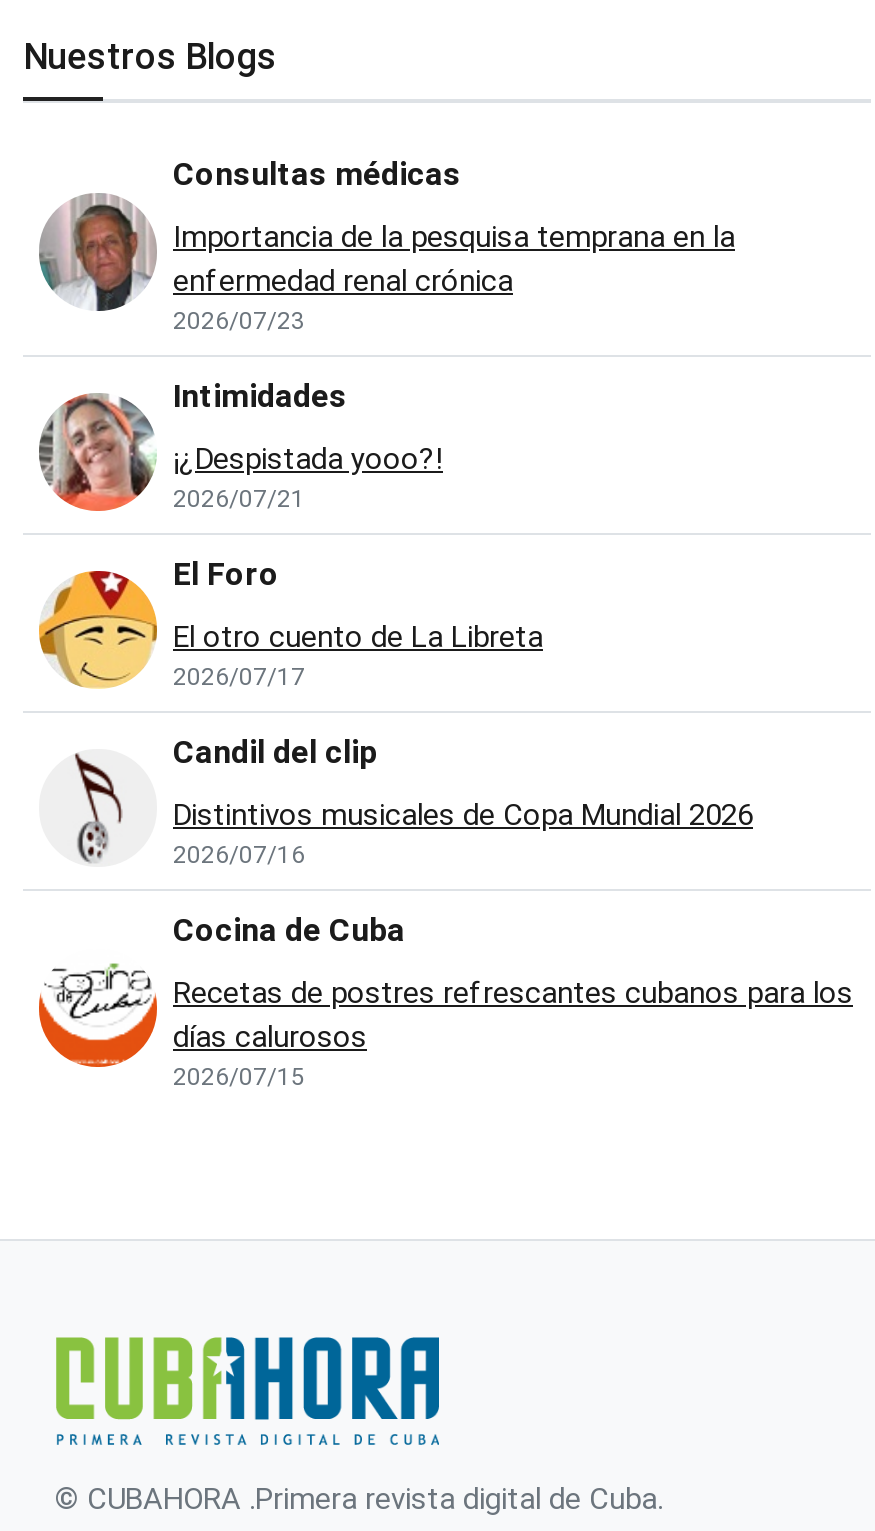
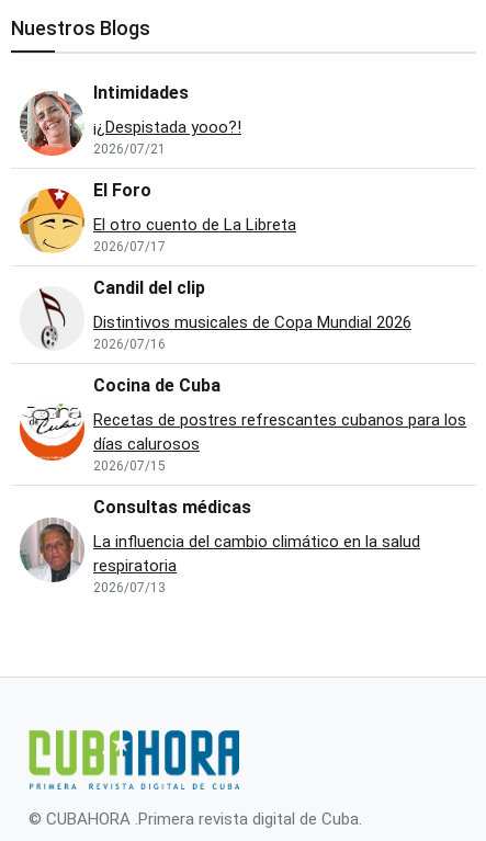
moved [37,155,461,313] -> [19,497,251,583]: [image] | Consultas médicas
[173,219,735,335] Importancia de la pesquisa temprana en la | enfermedad renal crónica | 2026/07/23 -> none
moved [37,377,853,1091] -> [19,82,466,474]: [image] | Intimidades | ¡¿Despistada yooo?! | ... | días calurosos | 2026/07/15
none -> [93,532,420,595] La influencia del cambio climático en la salud | respiratoria | 2026/07/13

